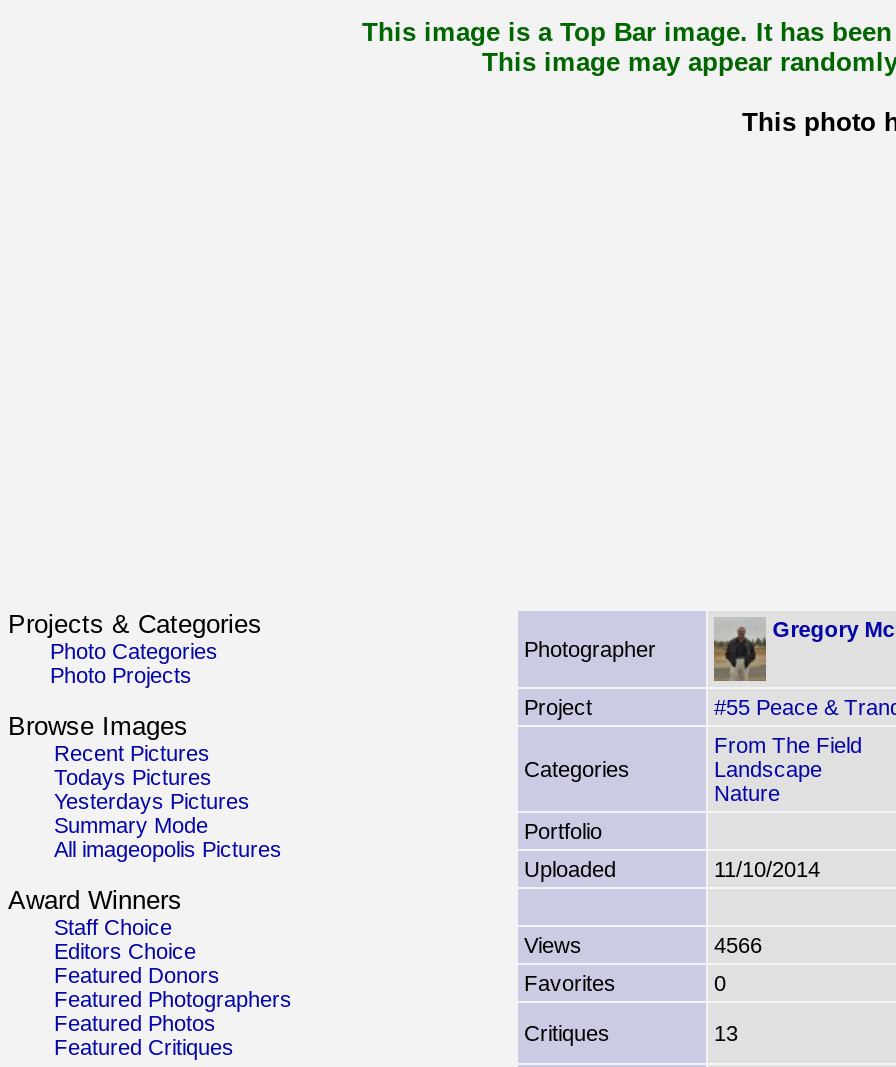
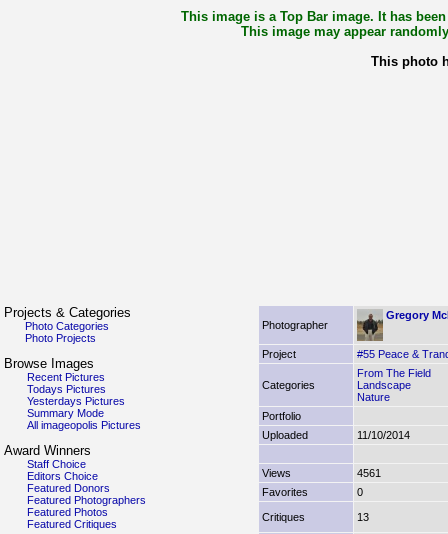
[714,933,762,957] 4566 -> [357,467,381,479] 4561

